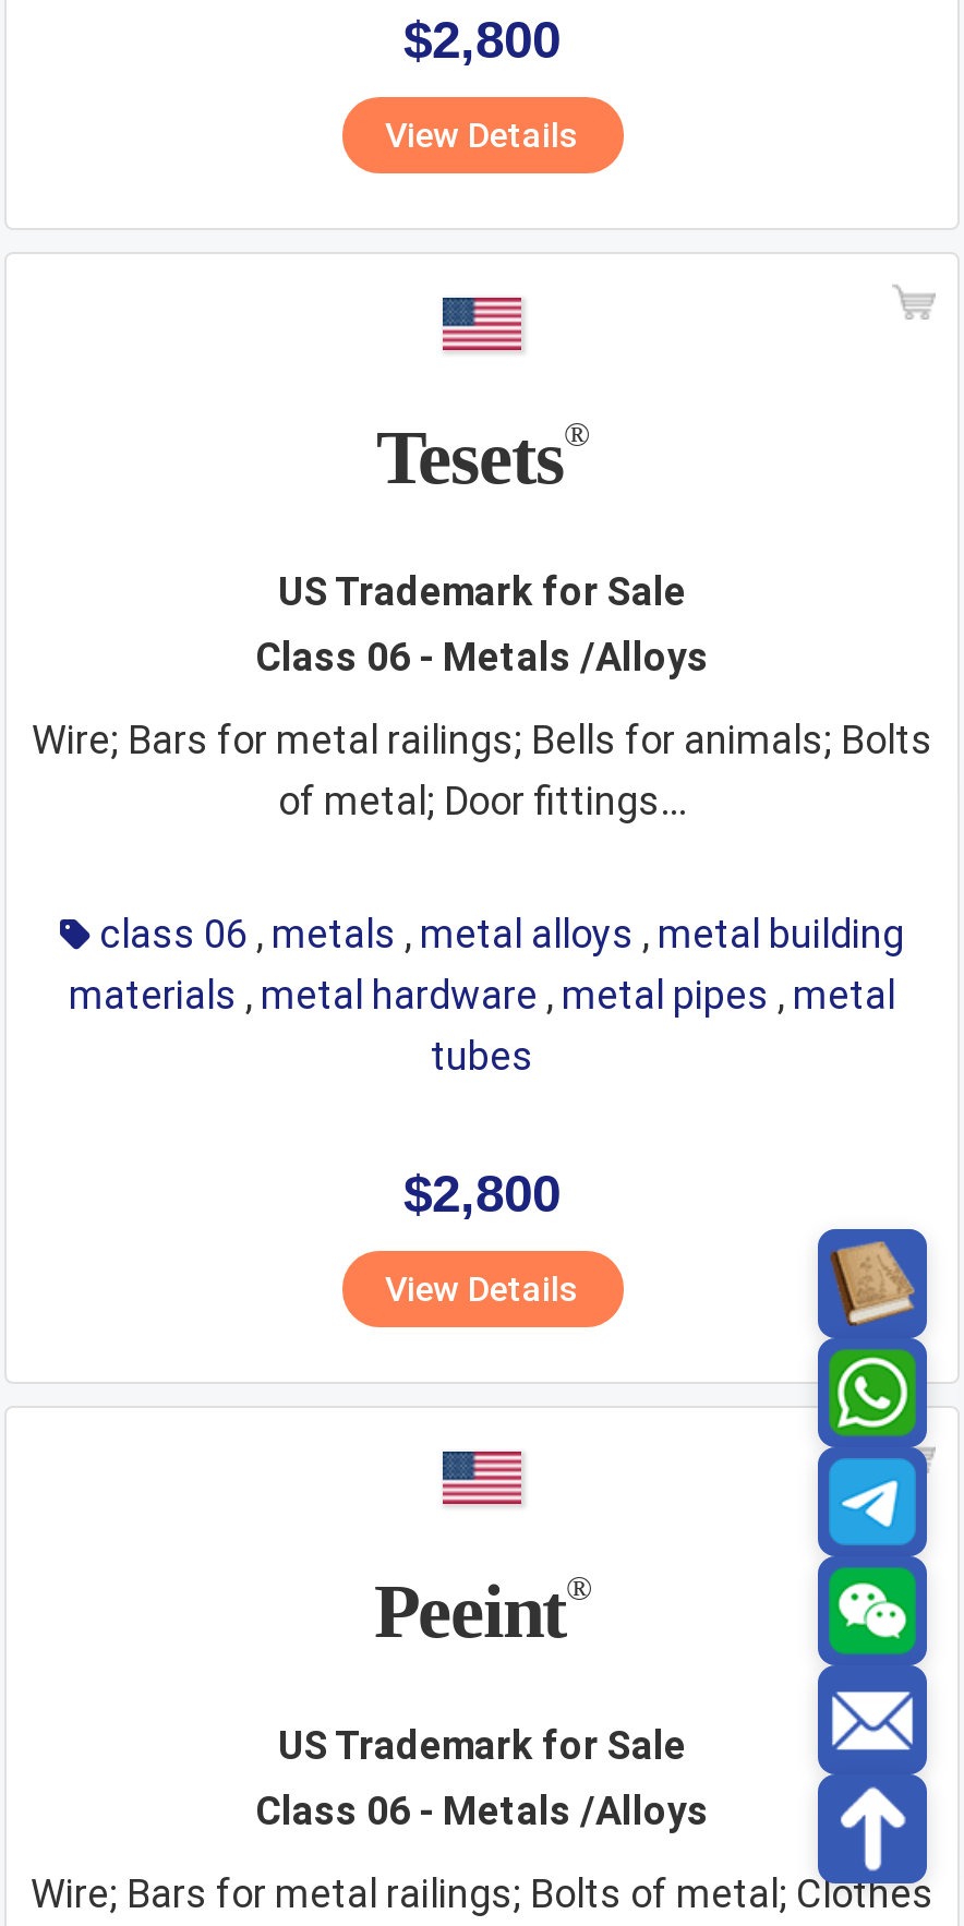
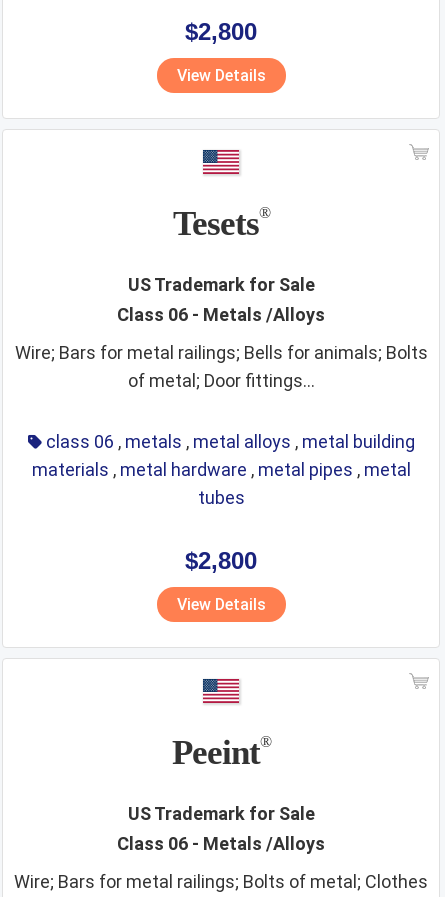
[814,1227,931,1866] [image] -> none

